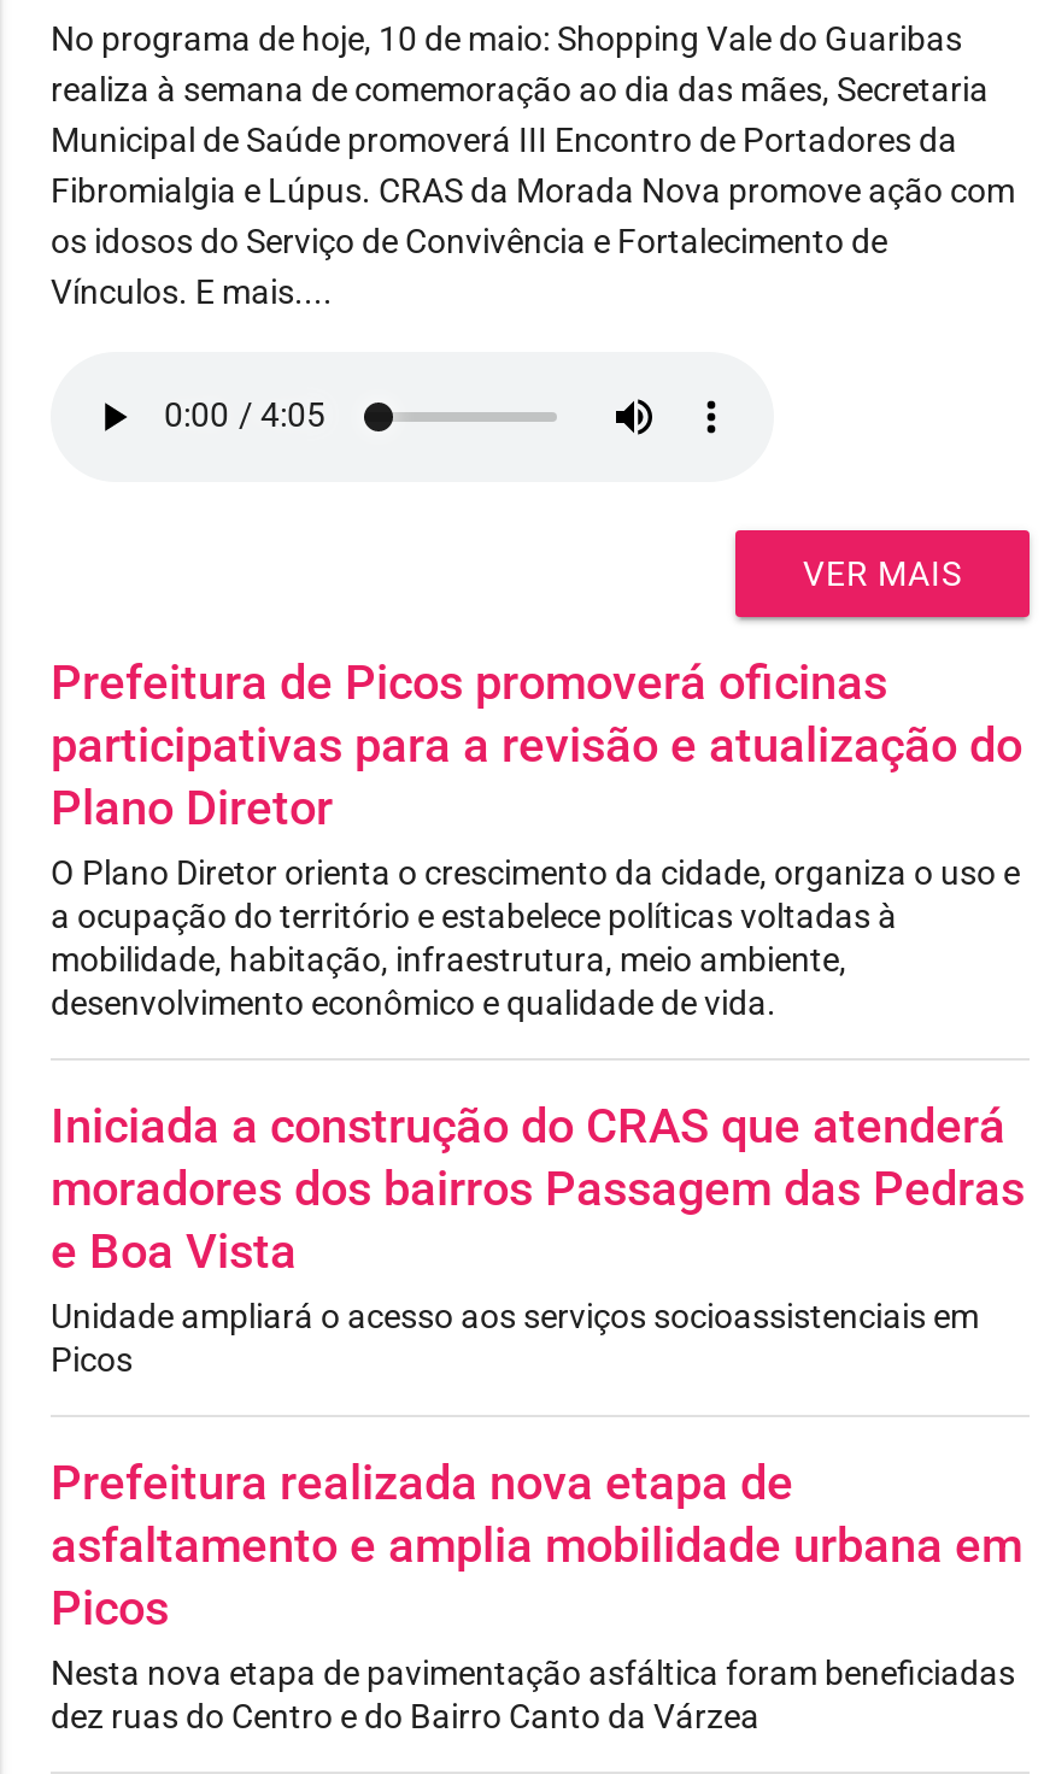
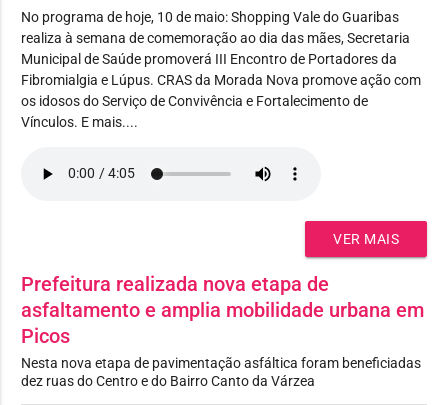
[51,652,1025,1378] Prefeitura de Picos promoverá oficinas | participativas para a revisão e atualização do | Plano Diretor | O Plano Diretor orienta o crescimento da cidade, organiza o uso e | a ocupação do território e estabelece políticas voltadas à | mobilidade, habitação, infraestrutura, meio ambiente, | desenvolvimento econômico e qualidade de vida. | Iniciada a construção do CRAS que atenderá | moradores dos bairros Passagem das Pedras | e Boa Vista | Unidade ampliará o acesso aos serviços socioassistenciais em | Picos -> none

